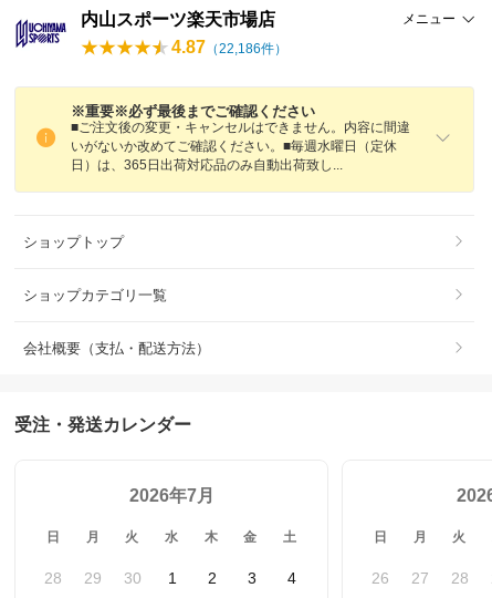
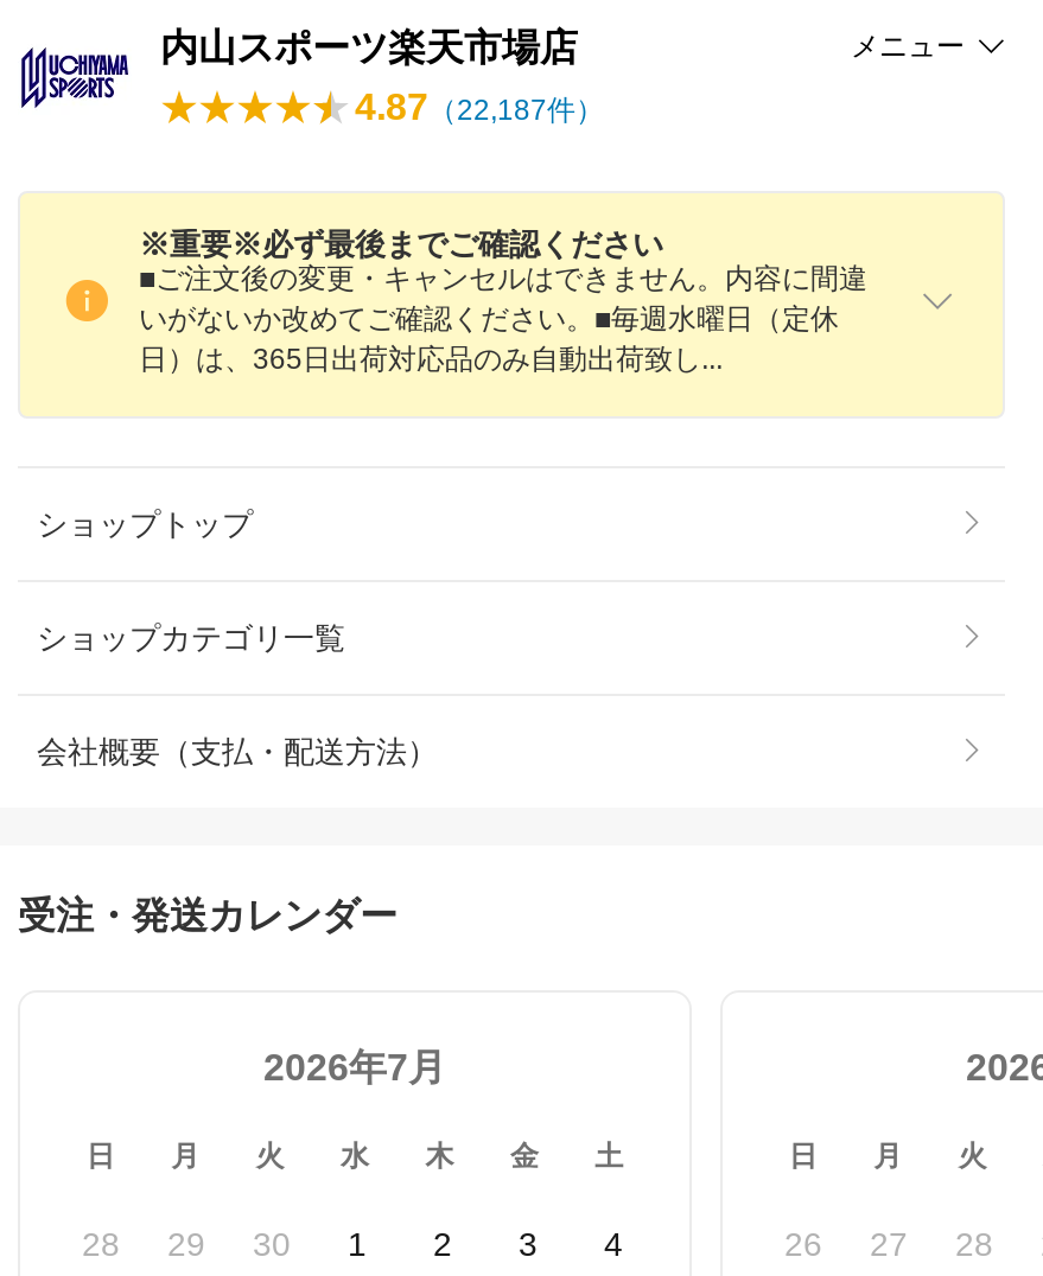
[171,37,287,56] 4.87（22,186件） -> [355,86,604,126] 4.87（22,187件）

